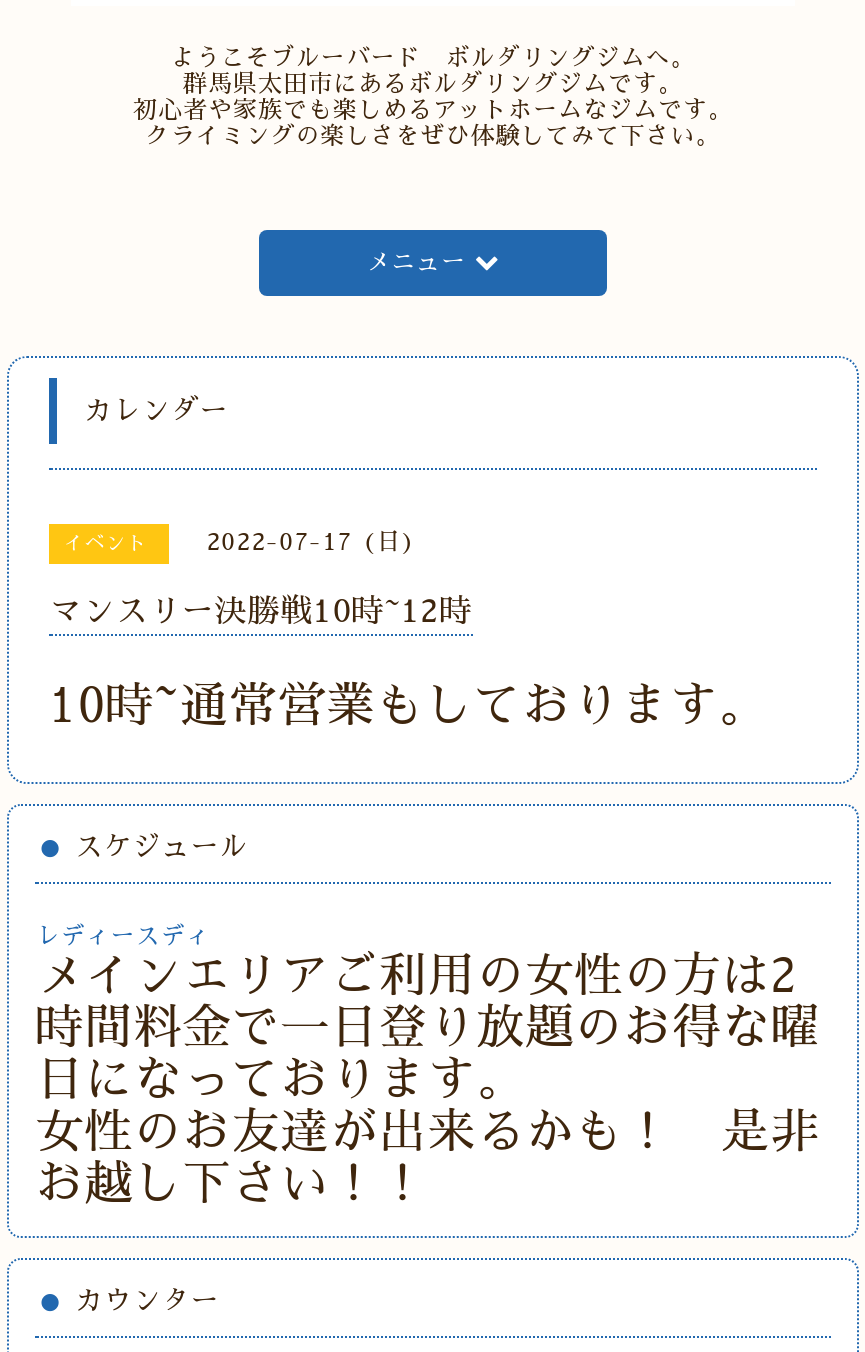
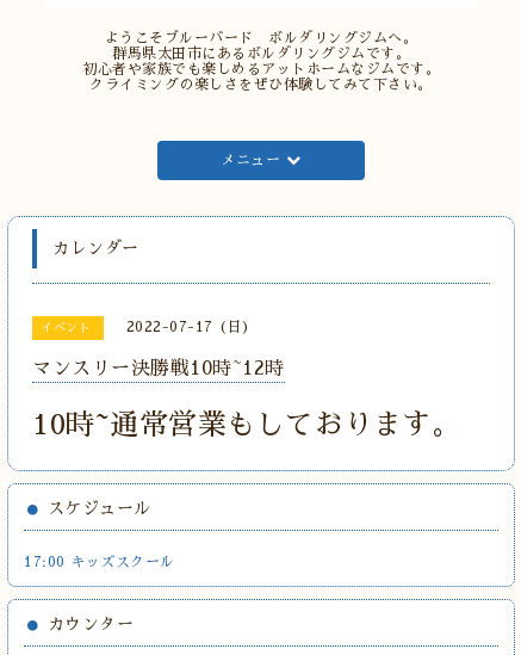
[35,925,819,1209] レディースディ | メインエリアご利用の女性の方は2 | 時間料金で一日登り放題のお得な曜 | 日になっております。 | 女性のお友達が出来るかも！ 是非 | お越し下さい！！ -> [24,555,175,570] 17:00 キッズスクール

